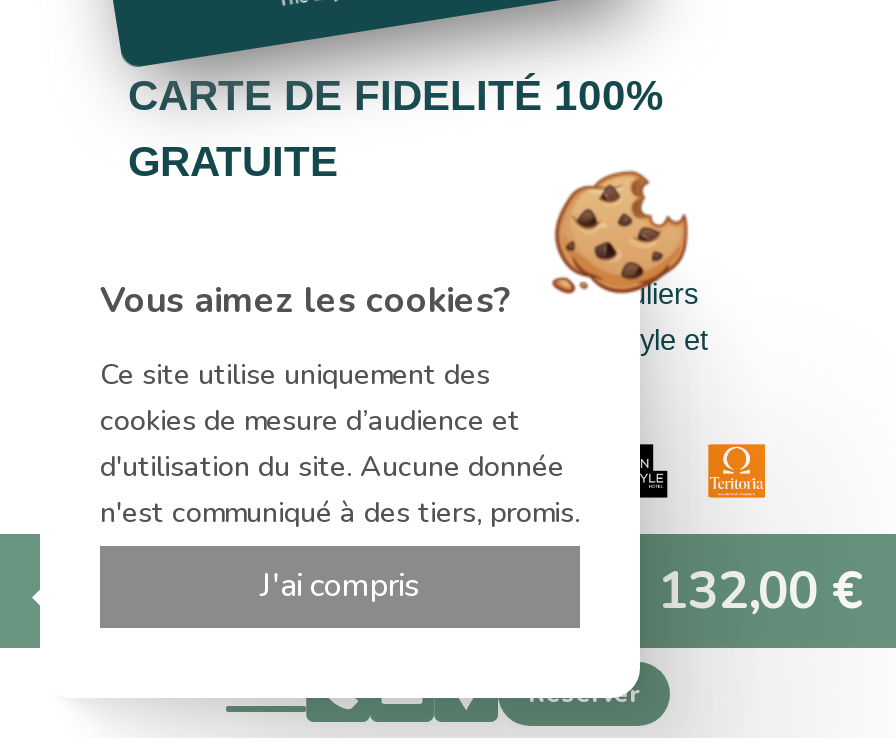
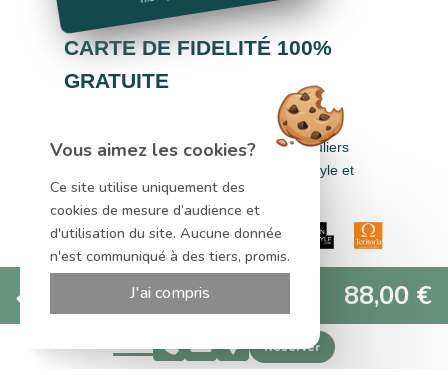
[658,556,864,626] 132,00 € -> [344,278,432,313] 88,00 €

